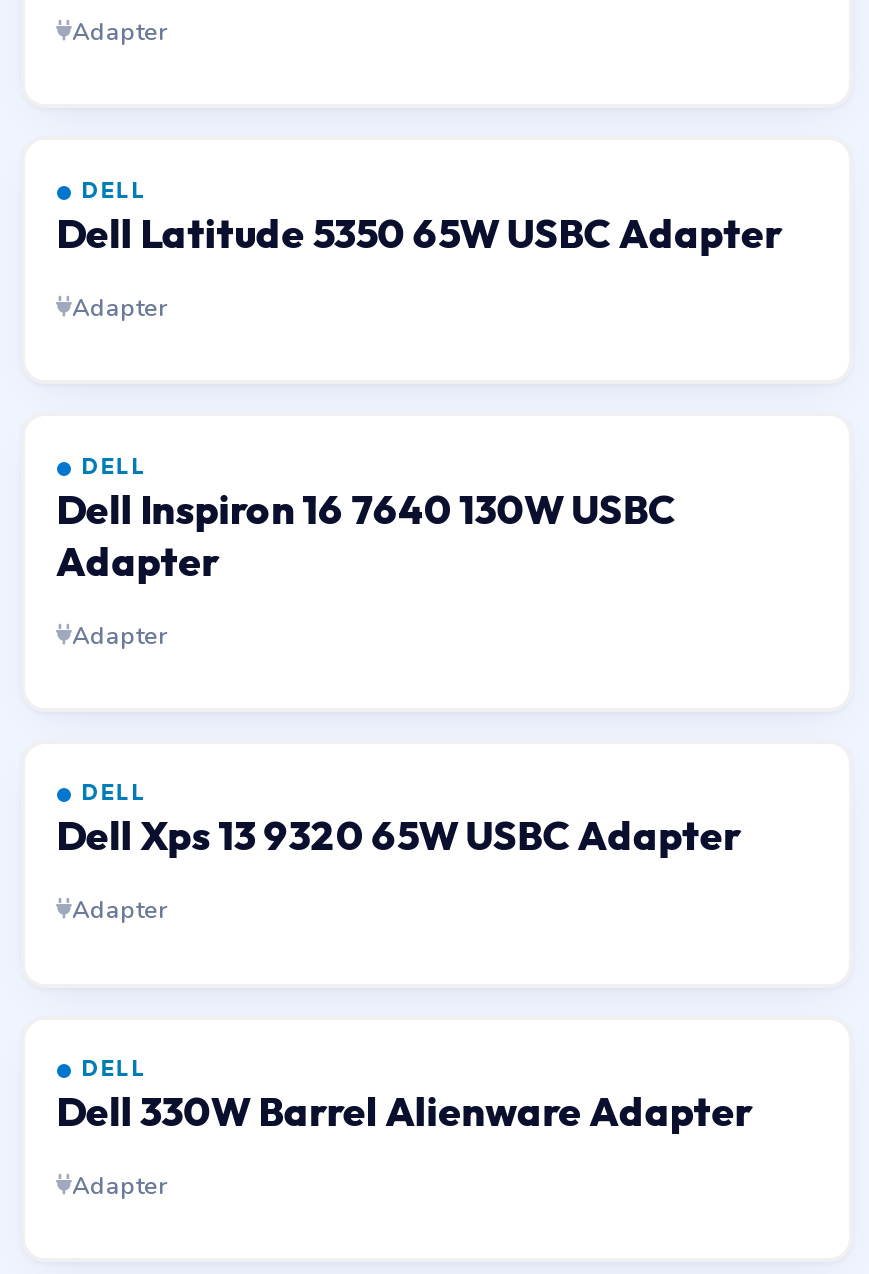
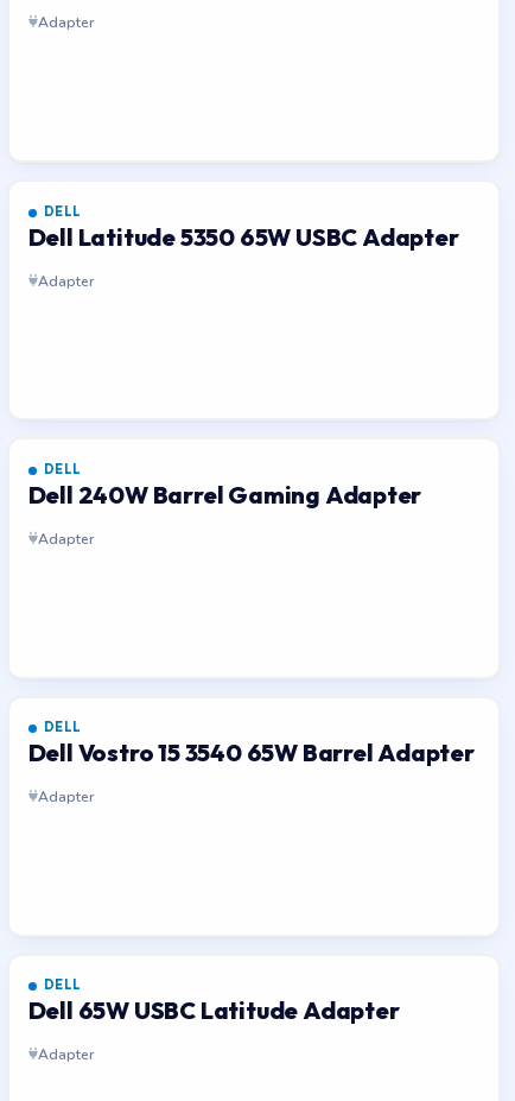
[56,483,676,585] Dell Inspiron 16 7640 130W USBC | Adapter -> [28,480,422,509] Dell 240W Barrel Gaming Adapter
[56,810,741,860] Dell Xps 13 9320 65W USBC Adapter -> [28,738,475,767] Dell Vostro 15 3540 65W Barrel Adapter
[56,1086,752,1136] Dell 330W Barrel Alienware Adapter -> [28,996,399,1025] Dell 65W USBC Latitude Adapter

